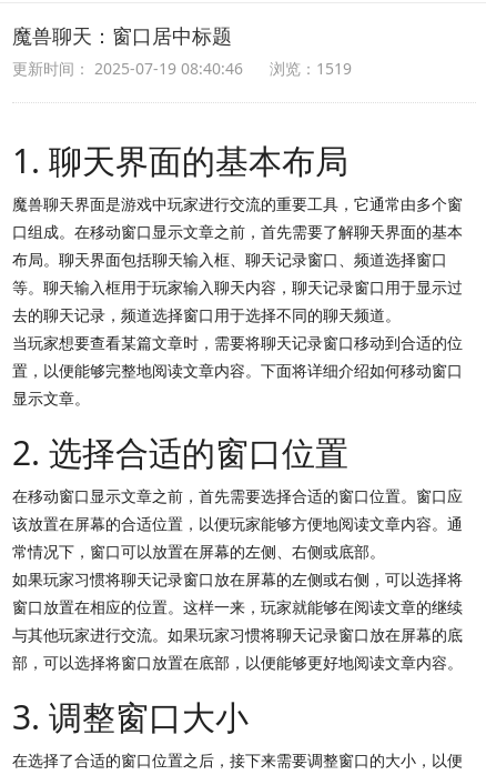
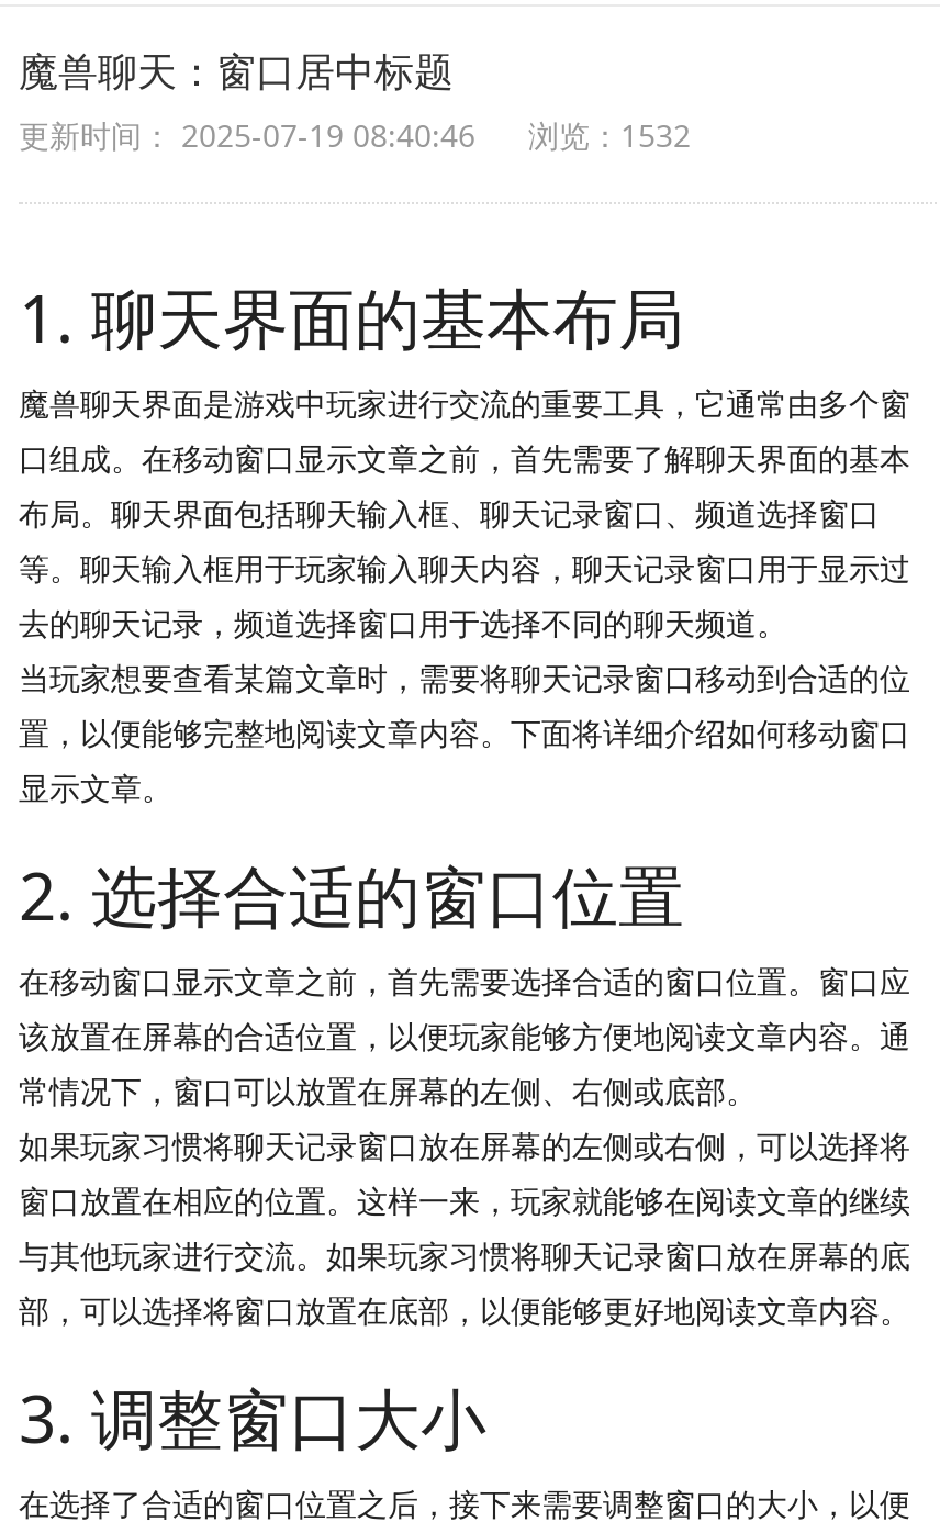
[12,58,352,79] 更新时间： 2025-07-19 08:40:46 浏览：1519 -> [19,114,691,156] 更新时间： 2025-07-19 08:40:46 浏览：1532

